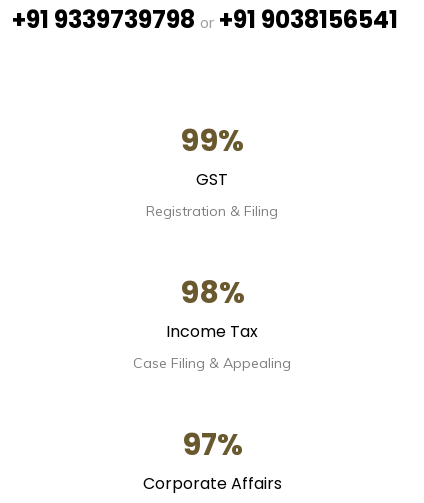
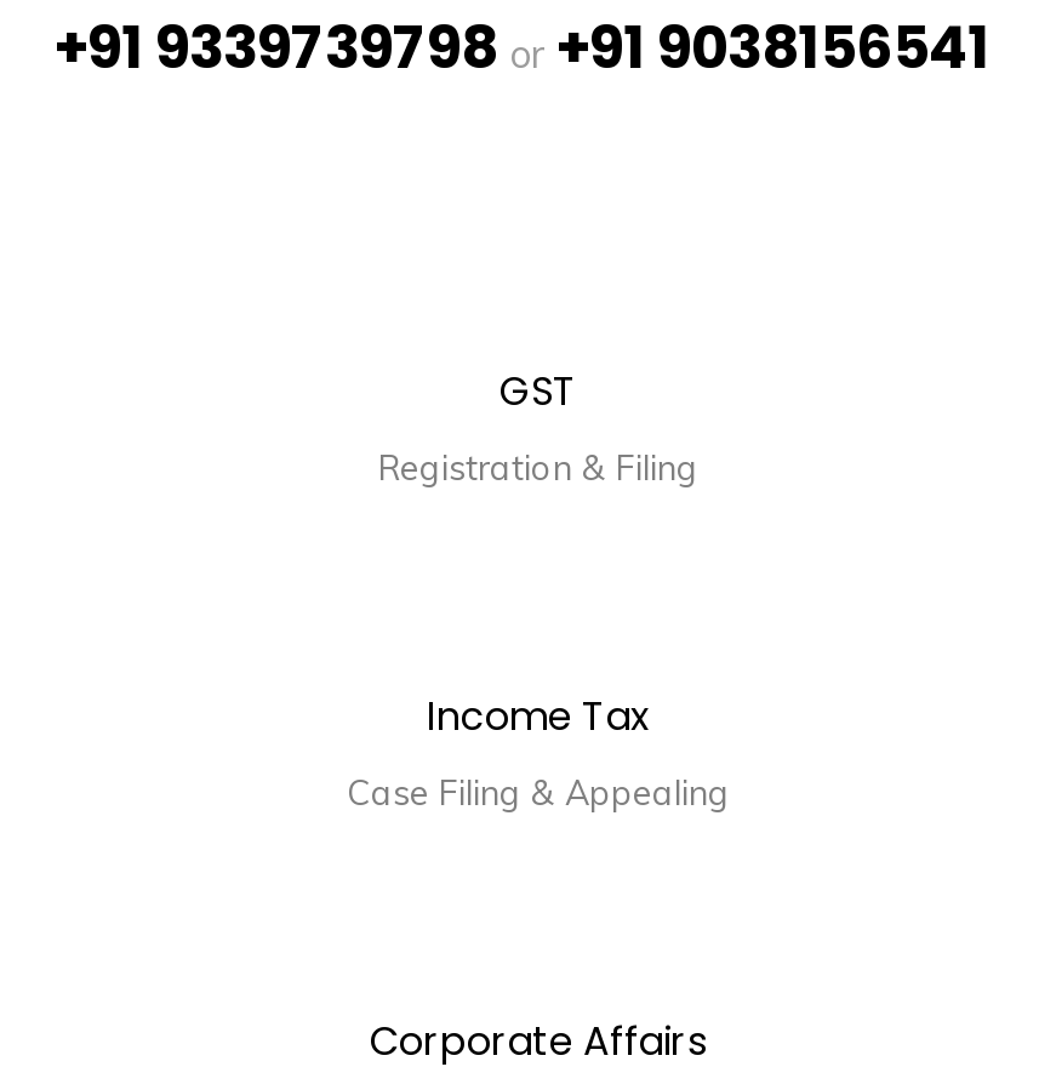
[180,120,244,162] 99% -> none
[179,272,244,314] 98% -> none
[181,424,242,466] 97% -> none

